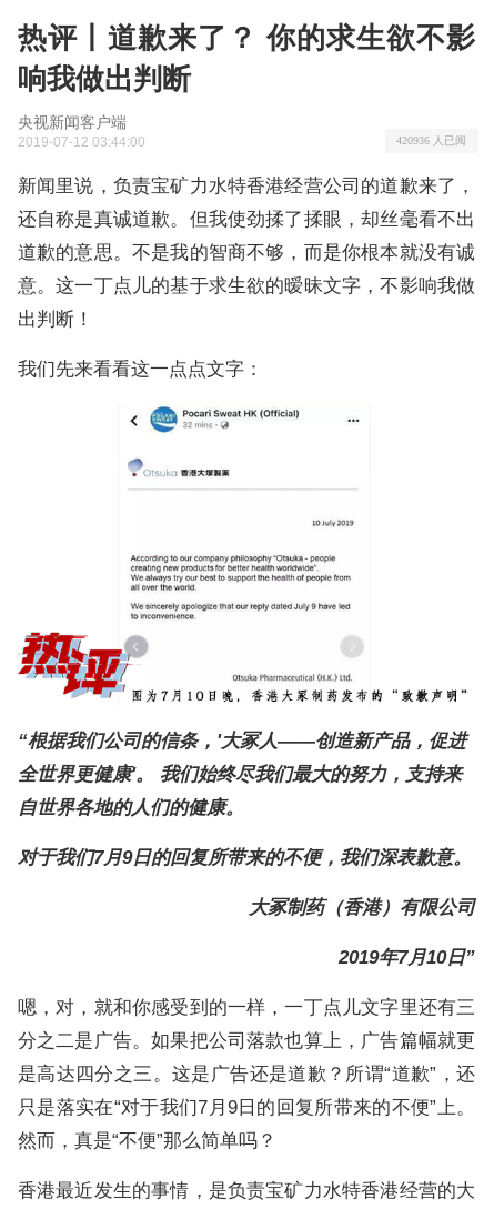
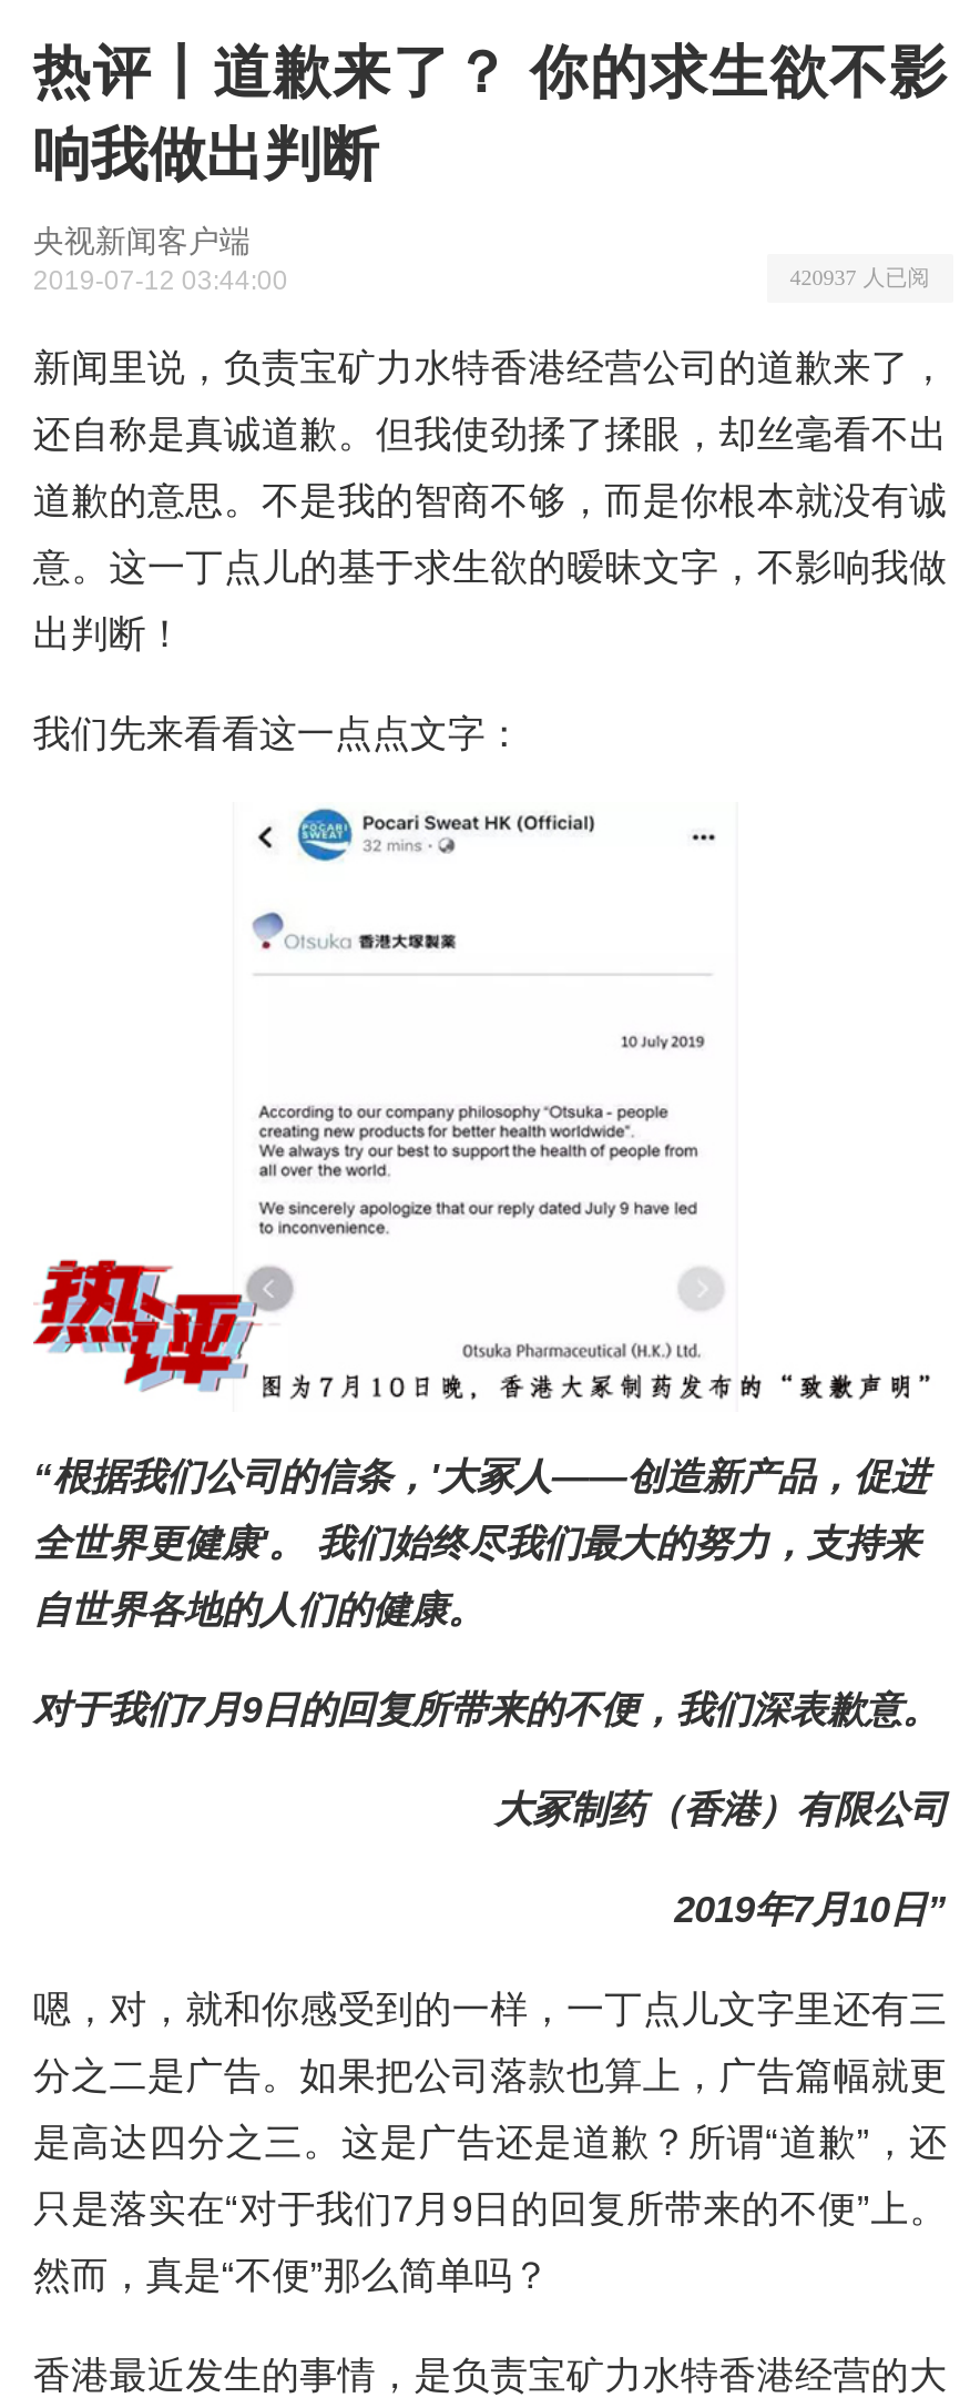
[397,134,466,147] 420936 人已阅 -> [790,265,929,289] 420937 人已阅

